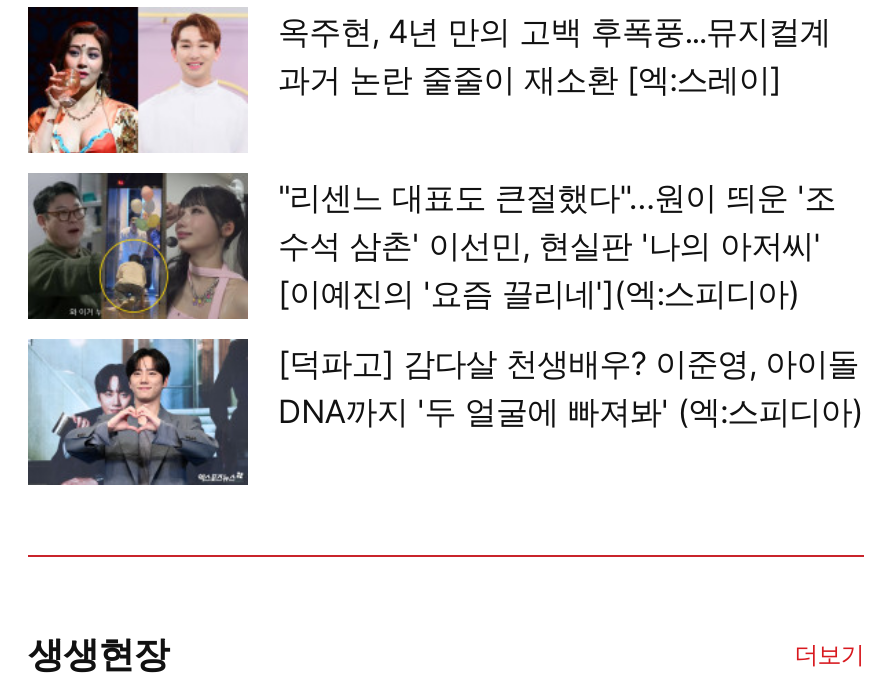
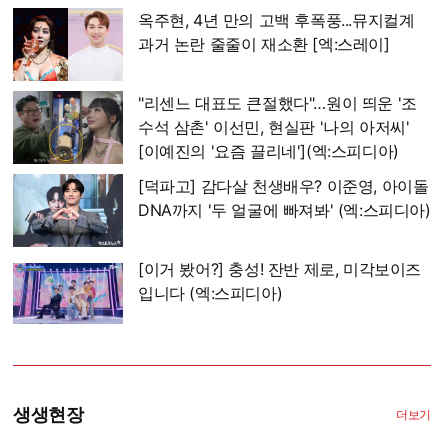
none -> [13,259,421,330] [image] | [이거 봤어?] 충성! 잔반 제로, 미각보이즈 | 입니다 (엑:스피디아)

